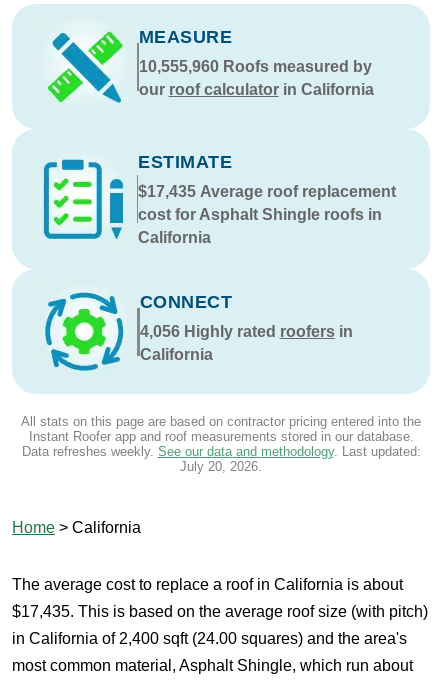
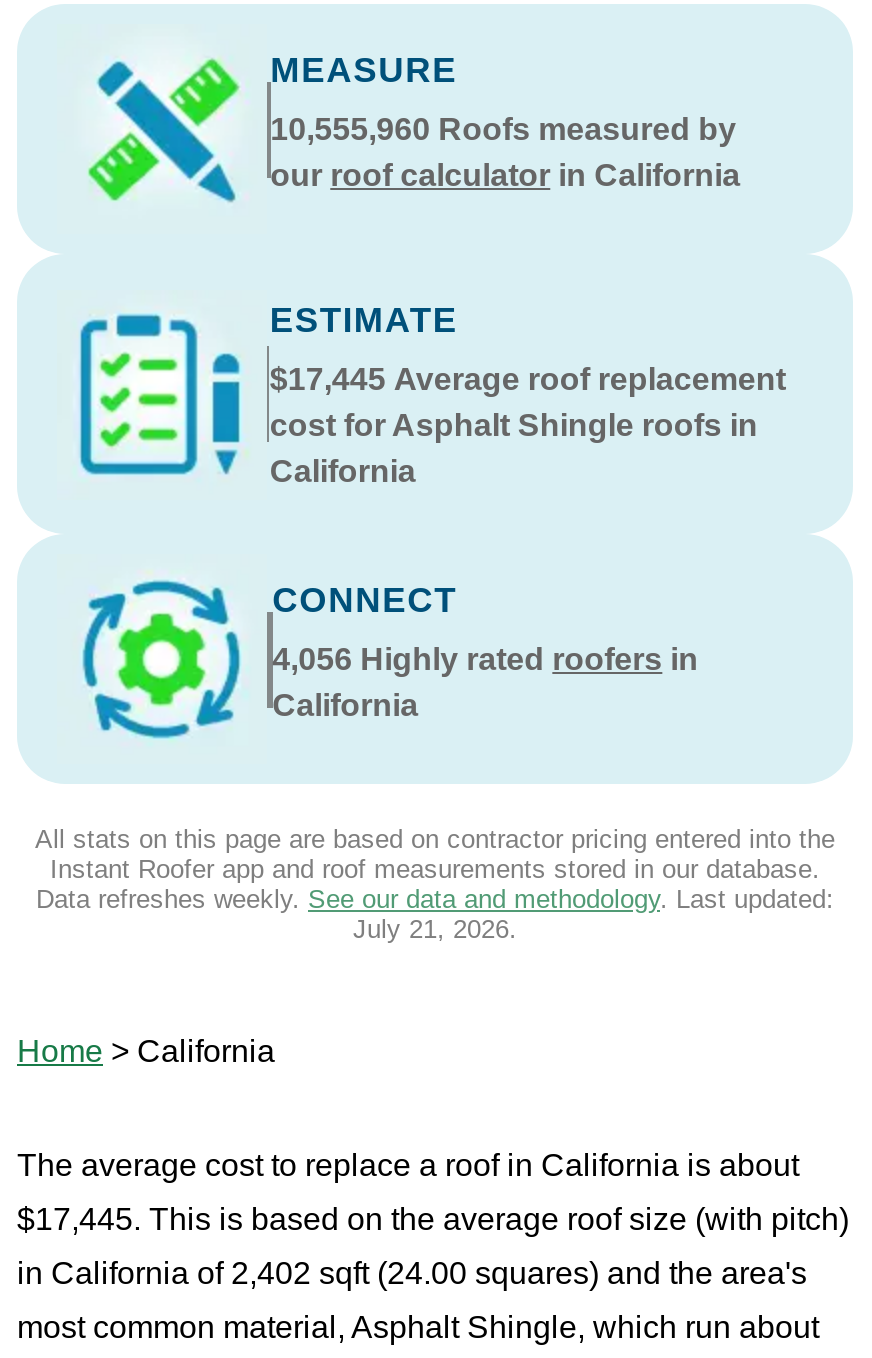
[138,183,396,200] $17,435 Average roof replacement -> [270,362,786,396] $17,445 Average roof replacement
[180,459,262,474] July 20, 2026. -> [353,914,517,944] July 21, 2026.
[12,603,428,620] $17,435. This is based on the average roof size (with pitch) -> [17,1202,849,1236] $17,445. This is based on the average roof size (with pitch)
[12,630,407,647] in California of 2,400 sqft (24.00 squares) and the area's -> [17,1256,807,1290] in California of 2,402 sqft (24.00 squares) and the area's

